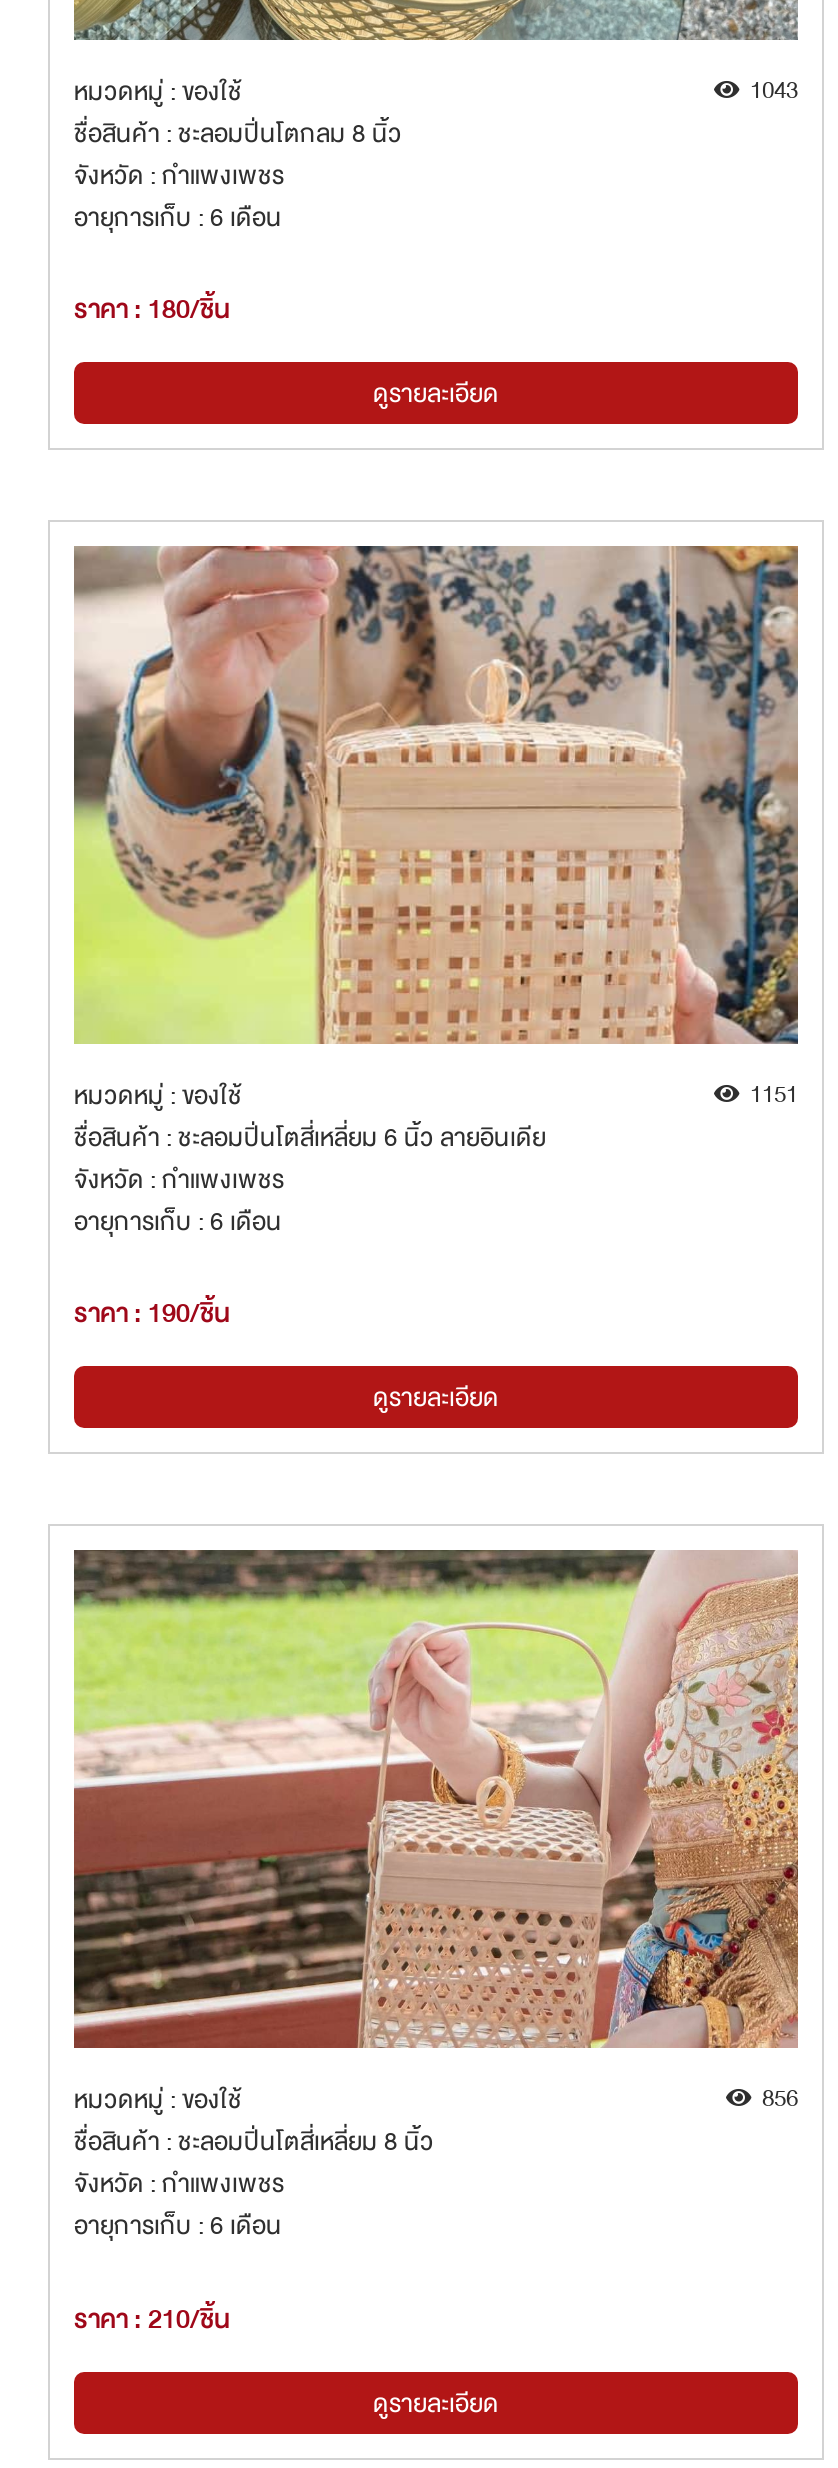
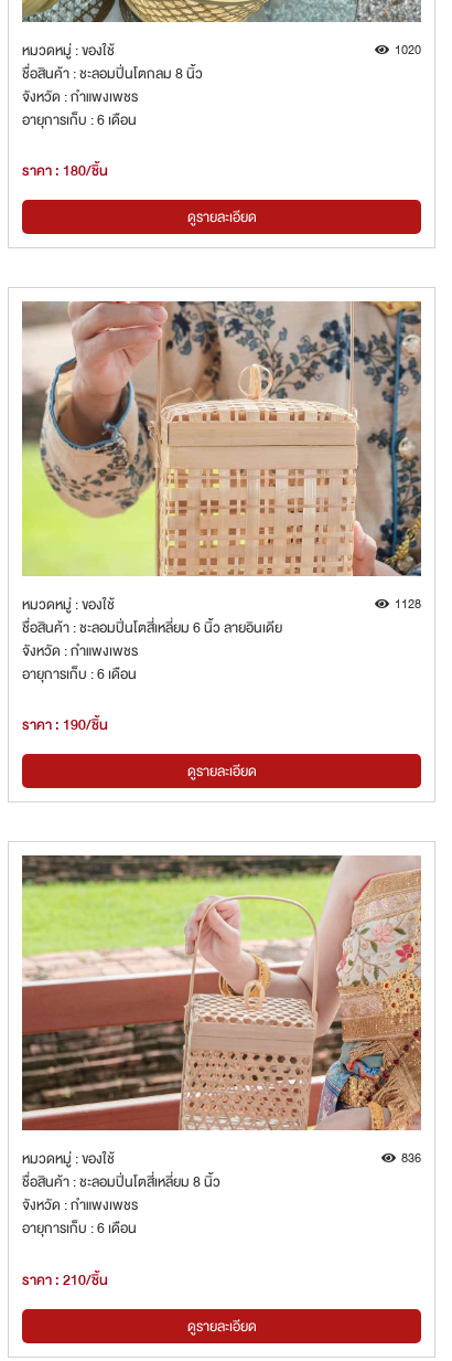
[750,69,798,109] 1043 -> [395,38,421,60] 1020
[750,1074,798,1114] 1151 -> [395,593,421,615] 1128
[762,2078,798,2118] 856 -> [401,1147,421,1169] 836

